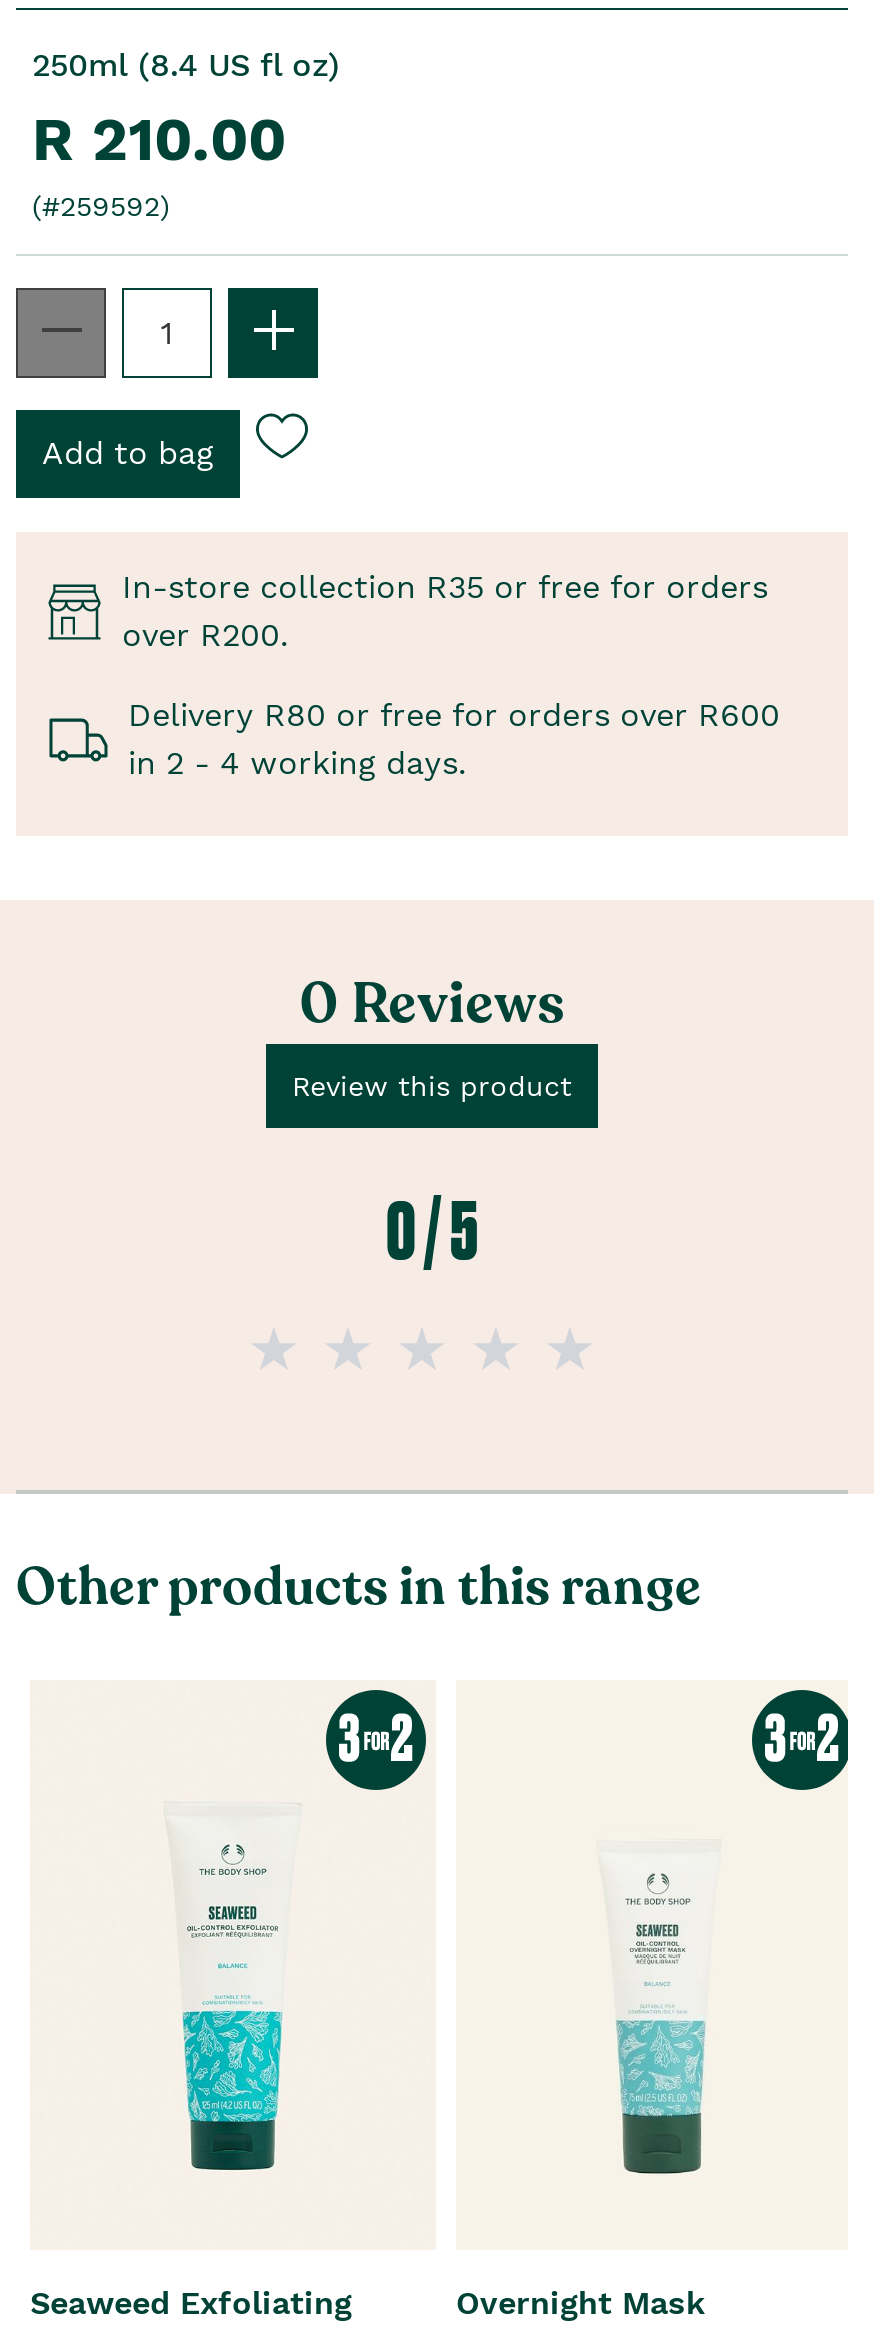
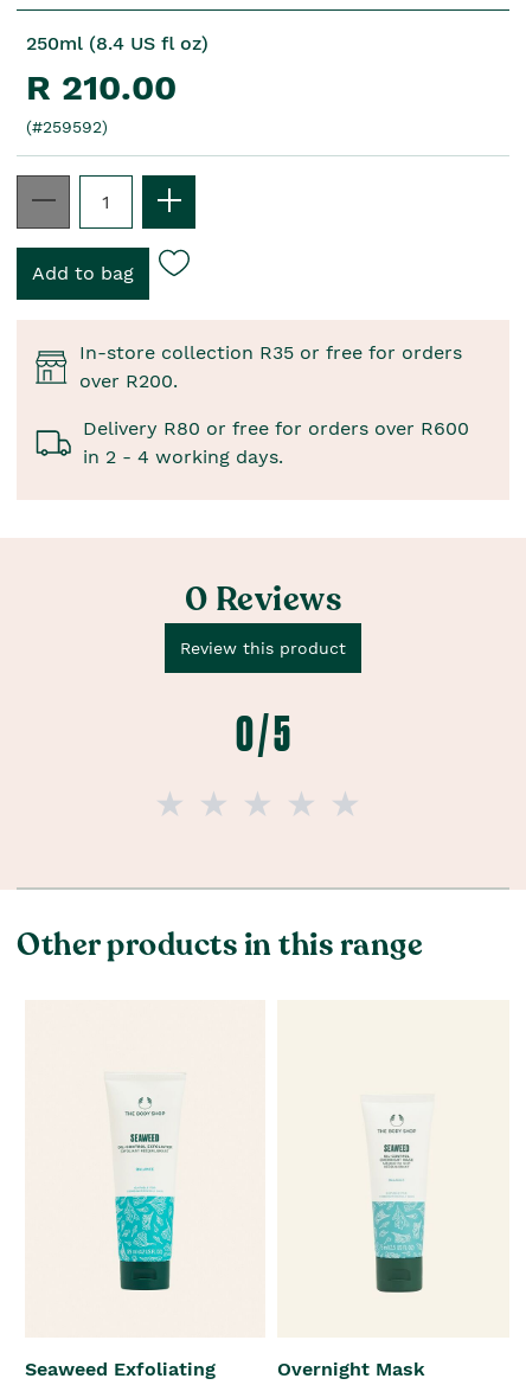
[324,1688,428,1792] [image] -> none
[750,1688,850,1792] [image] -> none

